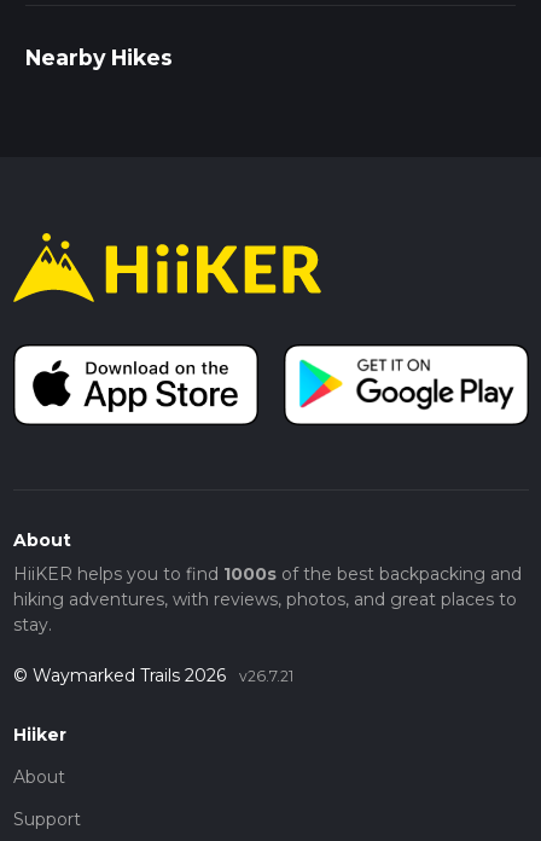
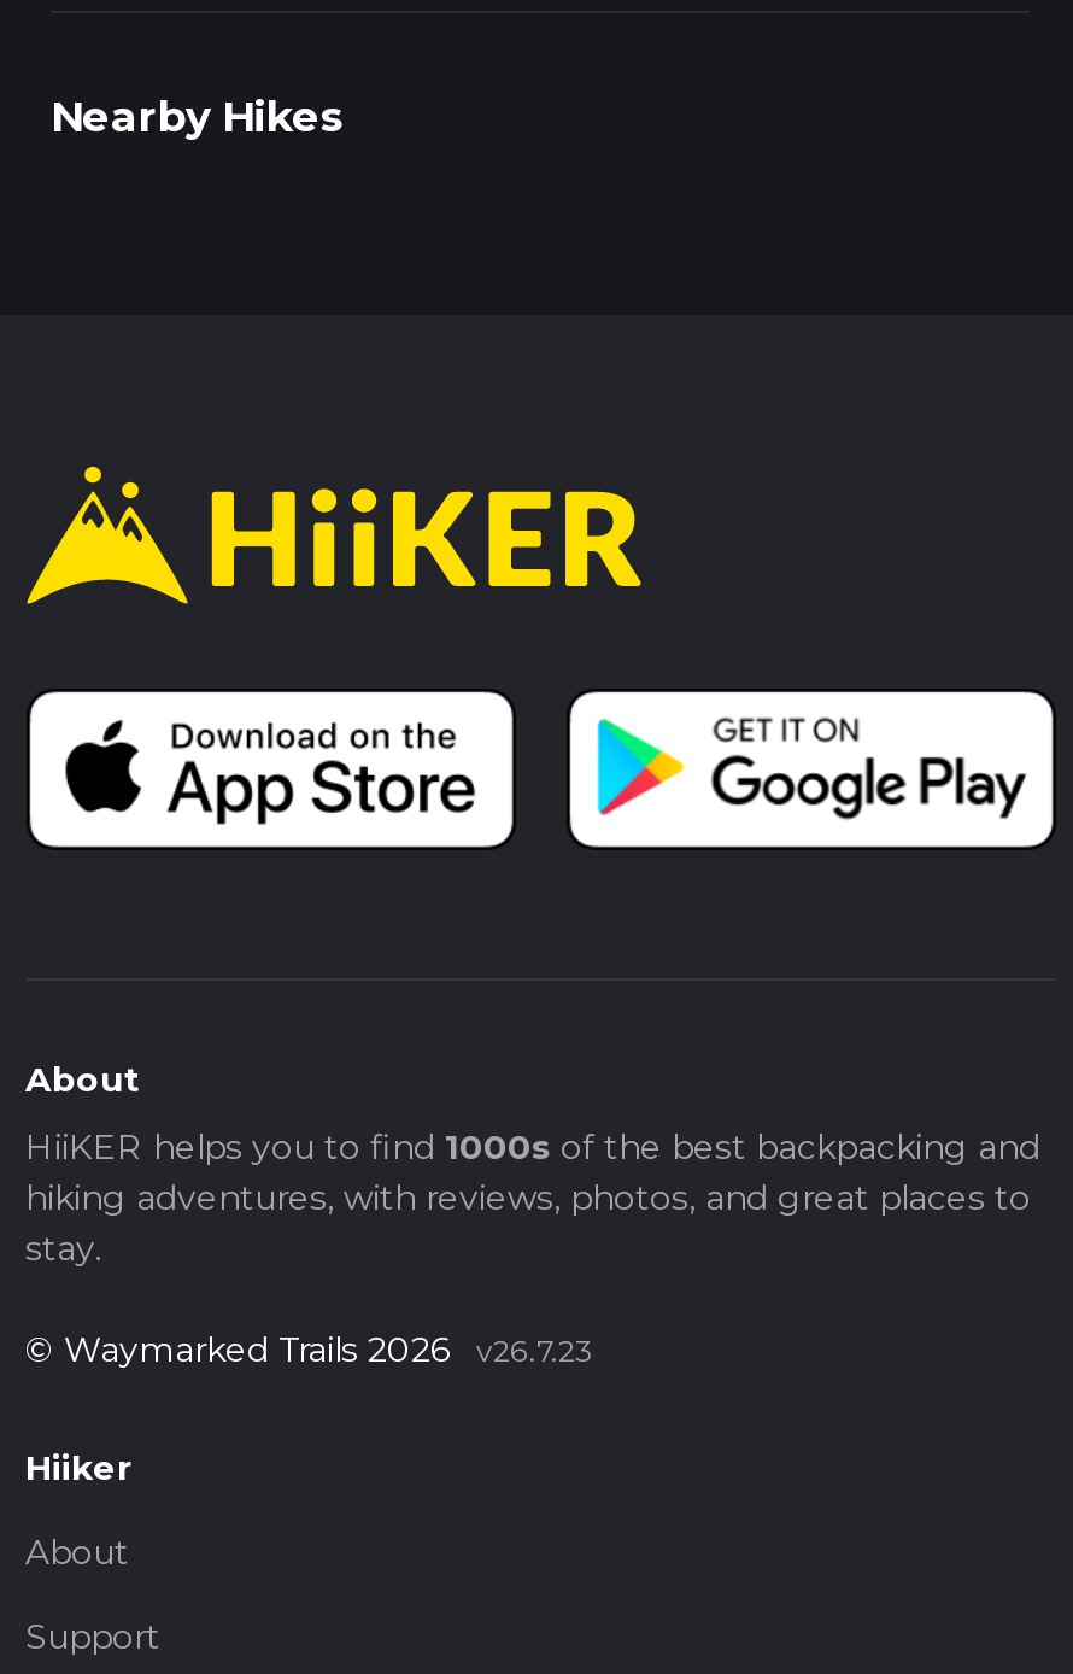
[13,665,293,687] © Waymarked Trails 2026 v26.7.21 -> [25,1329,592,1372] © Waymarked Trails 2026 v26.7.23

